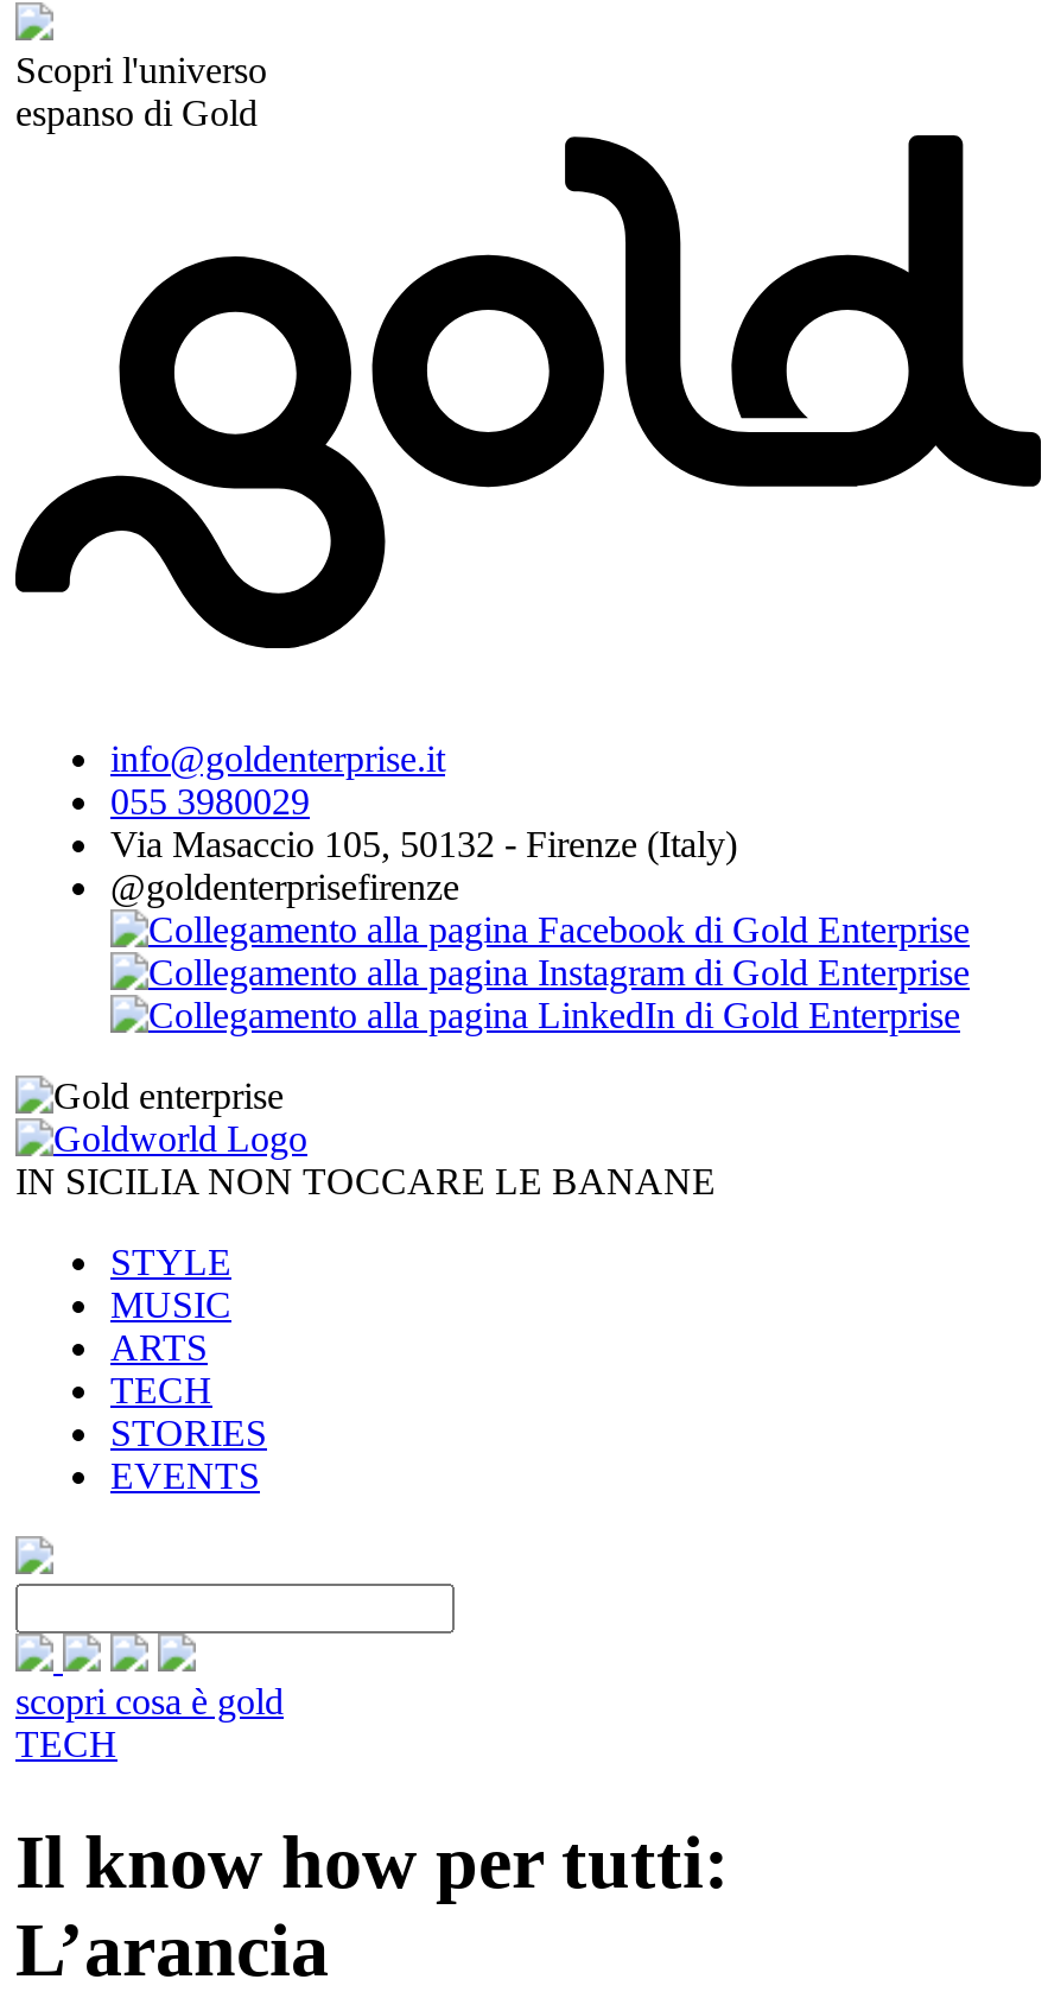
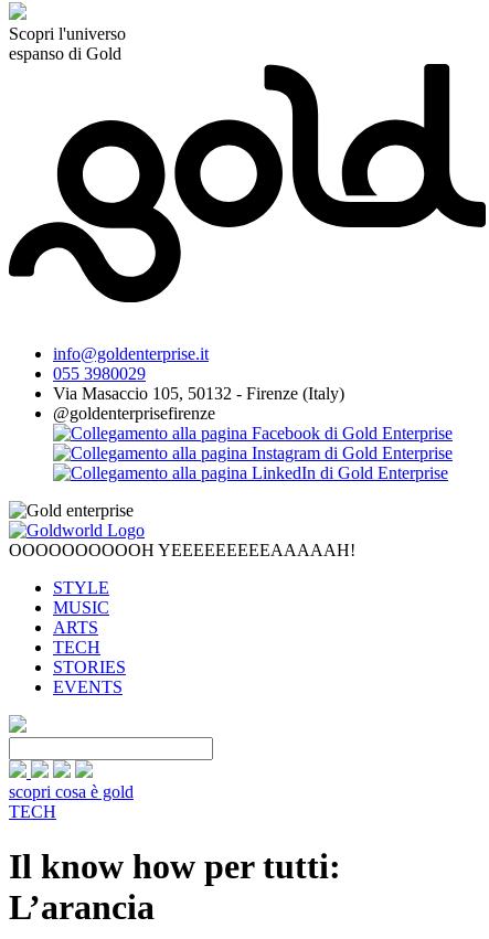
[15,1161,716,1202] IN SICILIA NON TOCCARE LE BANANE -> [9,541,355,560] OOOOOOOOOOH YEEEEEEEEEAAAAAH!

